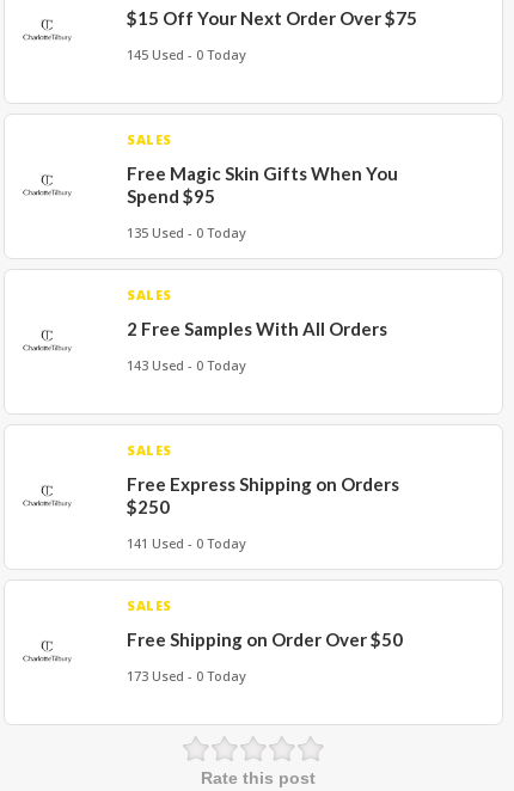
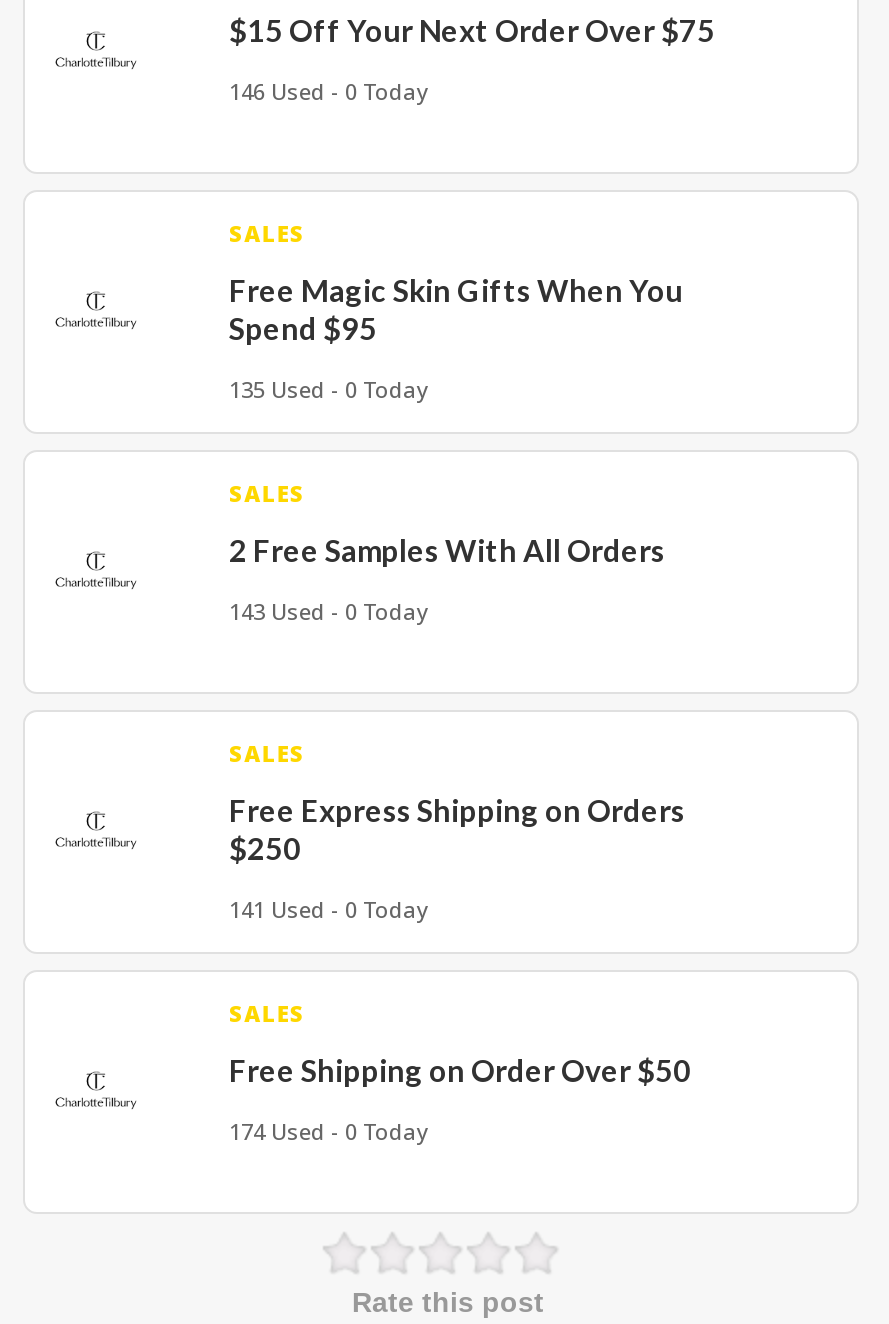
[127,45,246,63] 145 Used - 0 Today -> [229,76,429,106] 146 Used - 0 Today
[127,667,246,685] 173 Used - 0 Today -> [229,1116,429,1146] 174 Used - 0 Today

